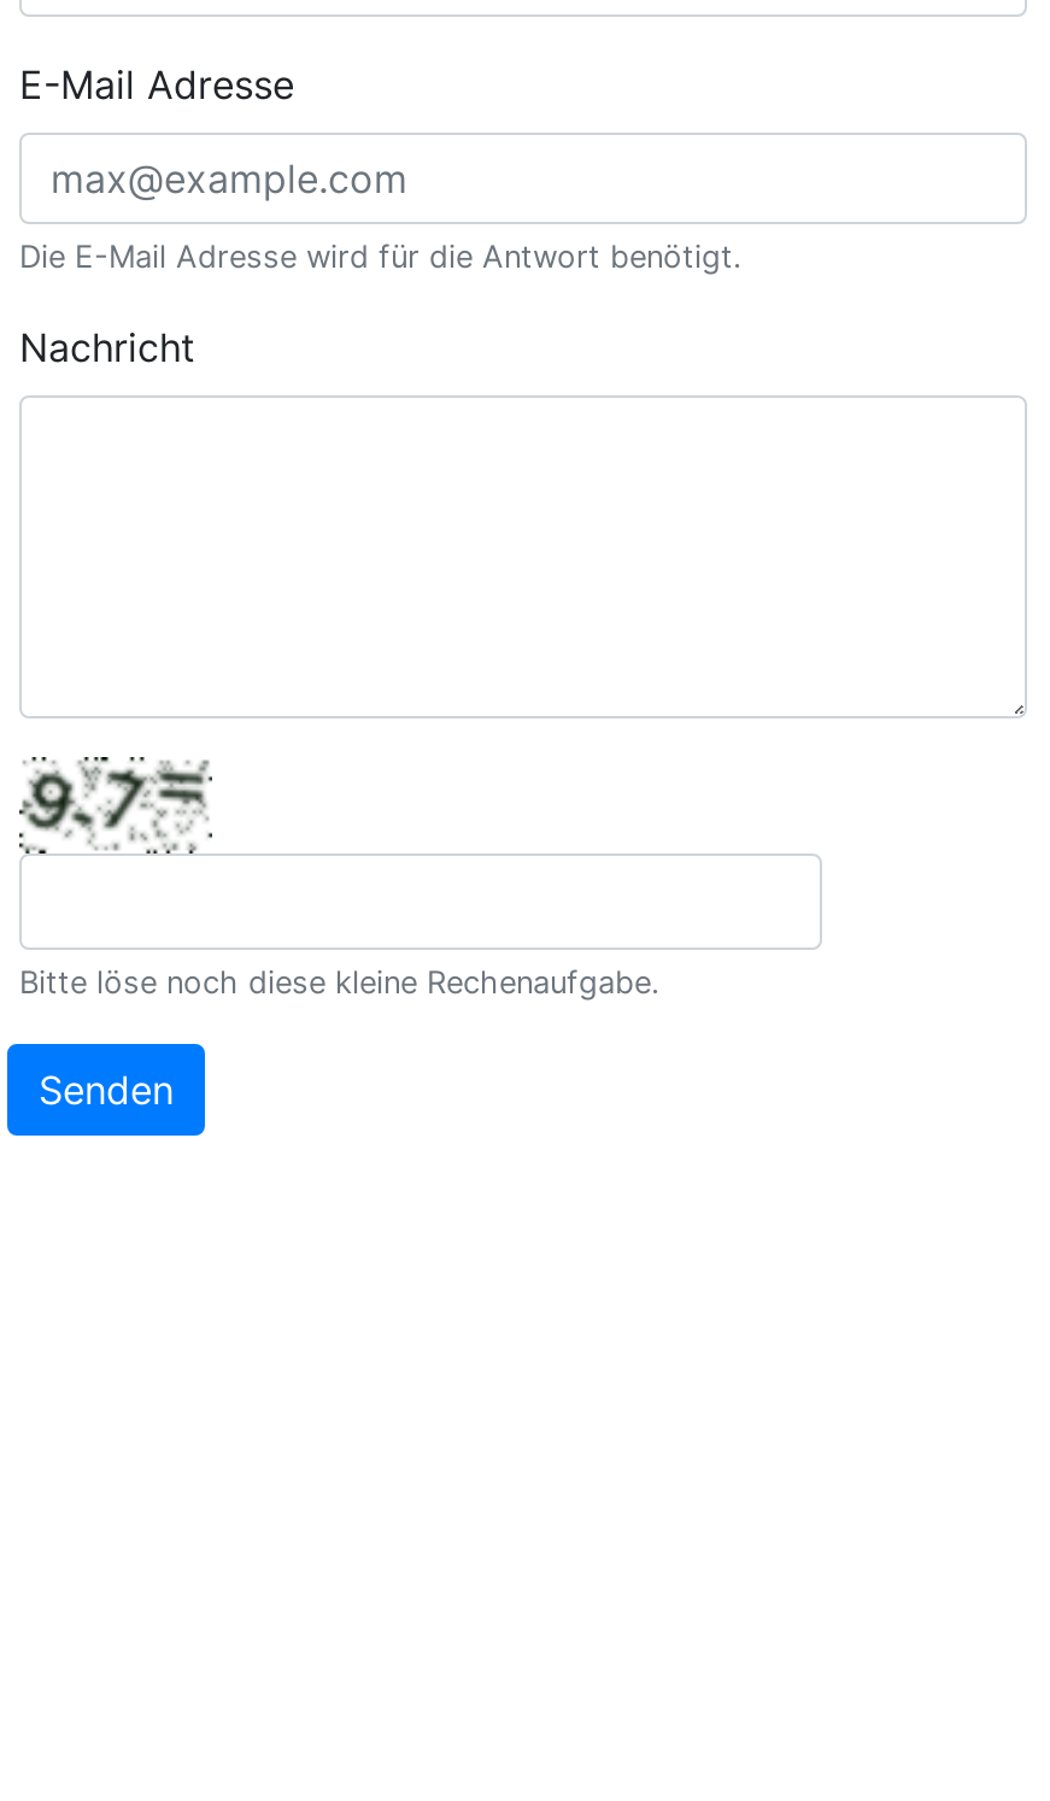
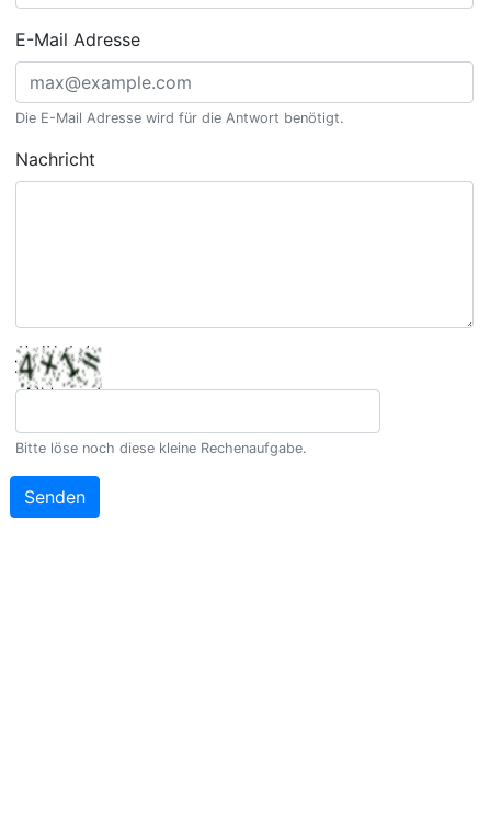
[17,755,215,856] [image] -> [14,344,102,390] [image]

